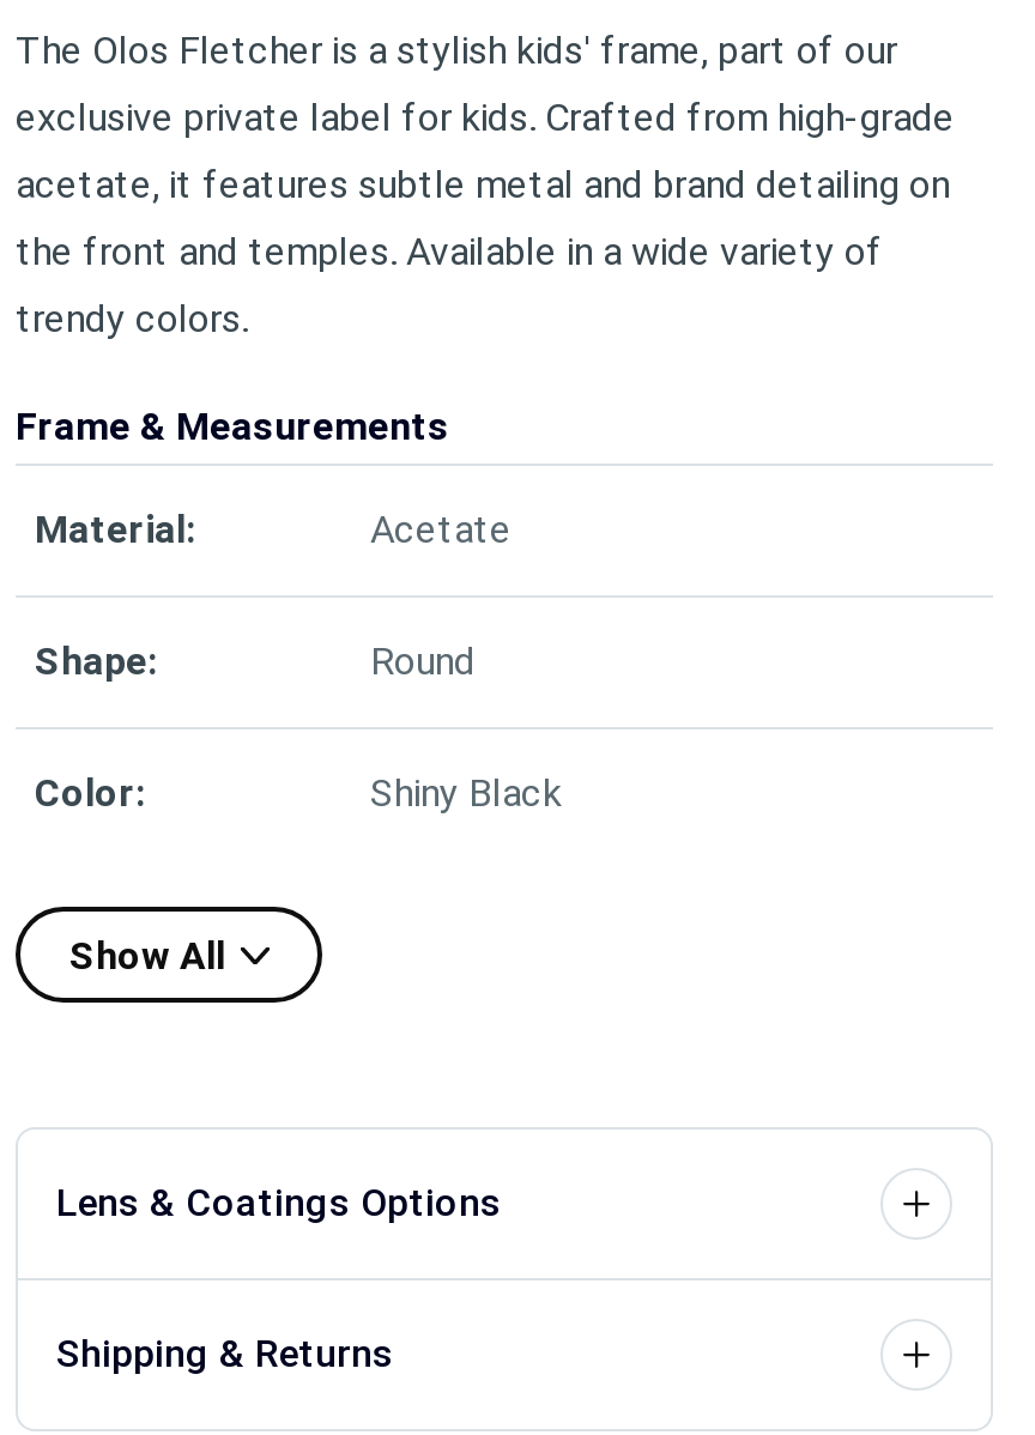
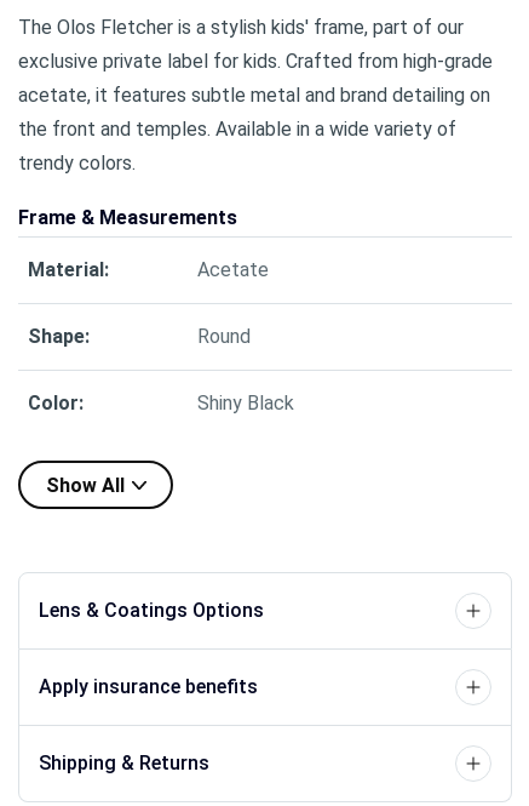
none -> [39,675,258,698] Apply insurance benefits

